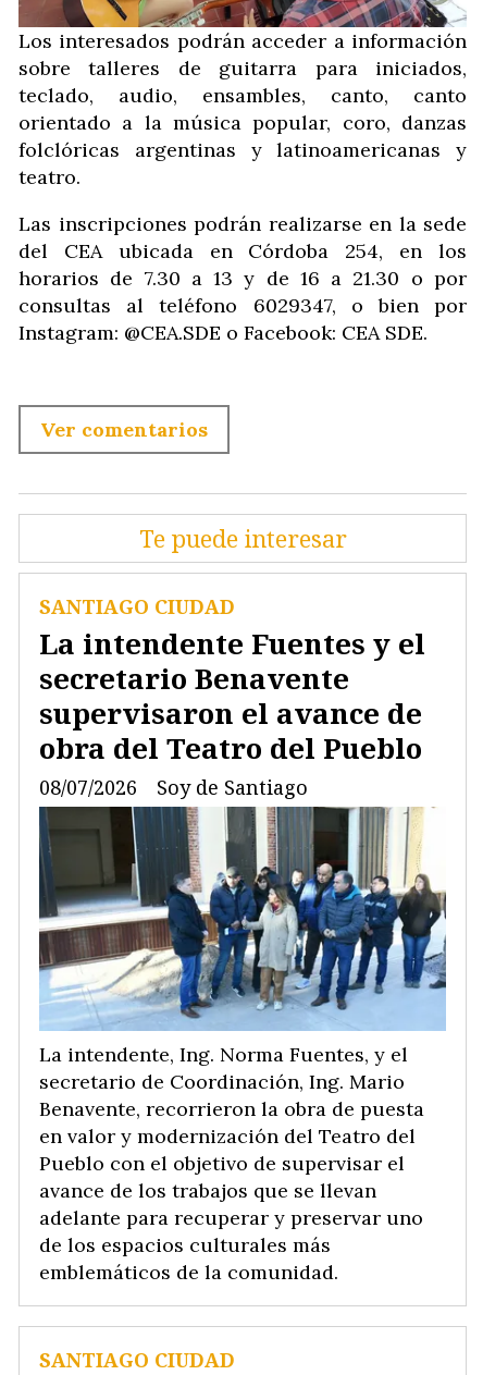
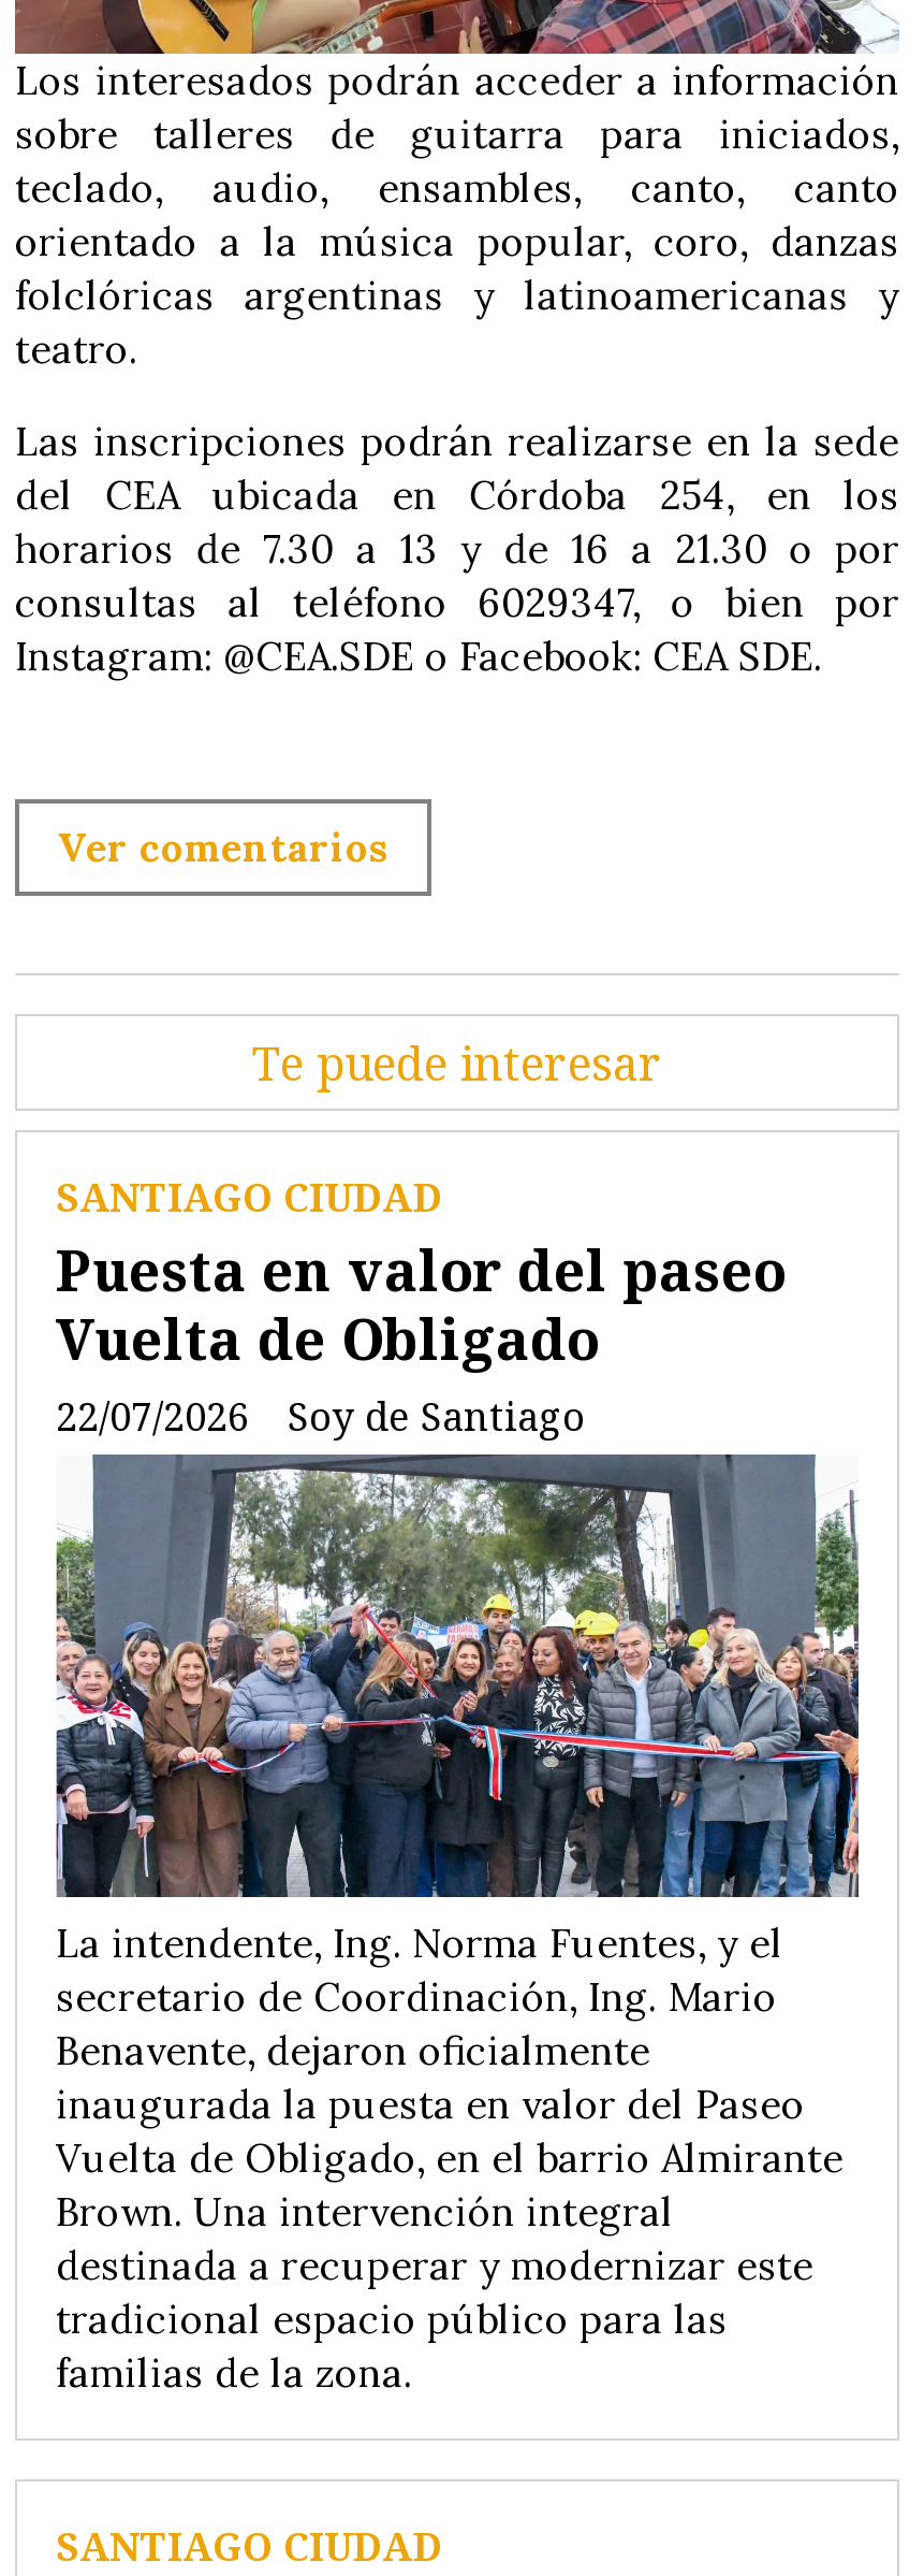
[39,624,425,768] La intendente Fuentes y el | secretario Benavente | supervisaron el avance de | obra del Teatro del Pueblo -> [56,1231,786,1378] Puesta en valor del paseo | Vuelta de Obligado
[39,774,308,800] 08/07/2026 Soy de Santiago -> [56,1390,586,1442] 22/07/2026 Soy de Santiago
[38,807,447,1031] [image] -> [54,1452,861,1899] [image]
[39,1096,424,1285] Benavente, recorrieron la obra de puesta | en valor y modernización del Teatro del | Pueblo con el objetivo de supervisar el | avance de los trabajos que se llevan | adelante para recuperar y preservar uno | de los espacios culturales más | emblemáticos de la comunidad. -> [56,2026,844,2398] Benavente, dejaron oficialmente | inaugurada la puesta en valor del Paseo | Vuelta de Obligado, en el barrio Almirante | Brown. Una intervención integral | destinada a recuperar y modernizar este | tradicional espacio público para las | familias de la zona.

